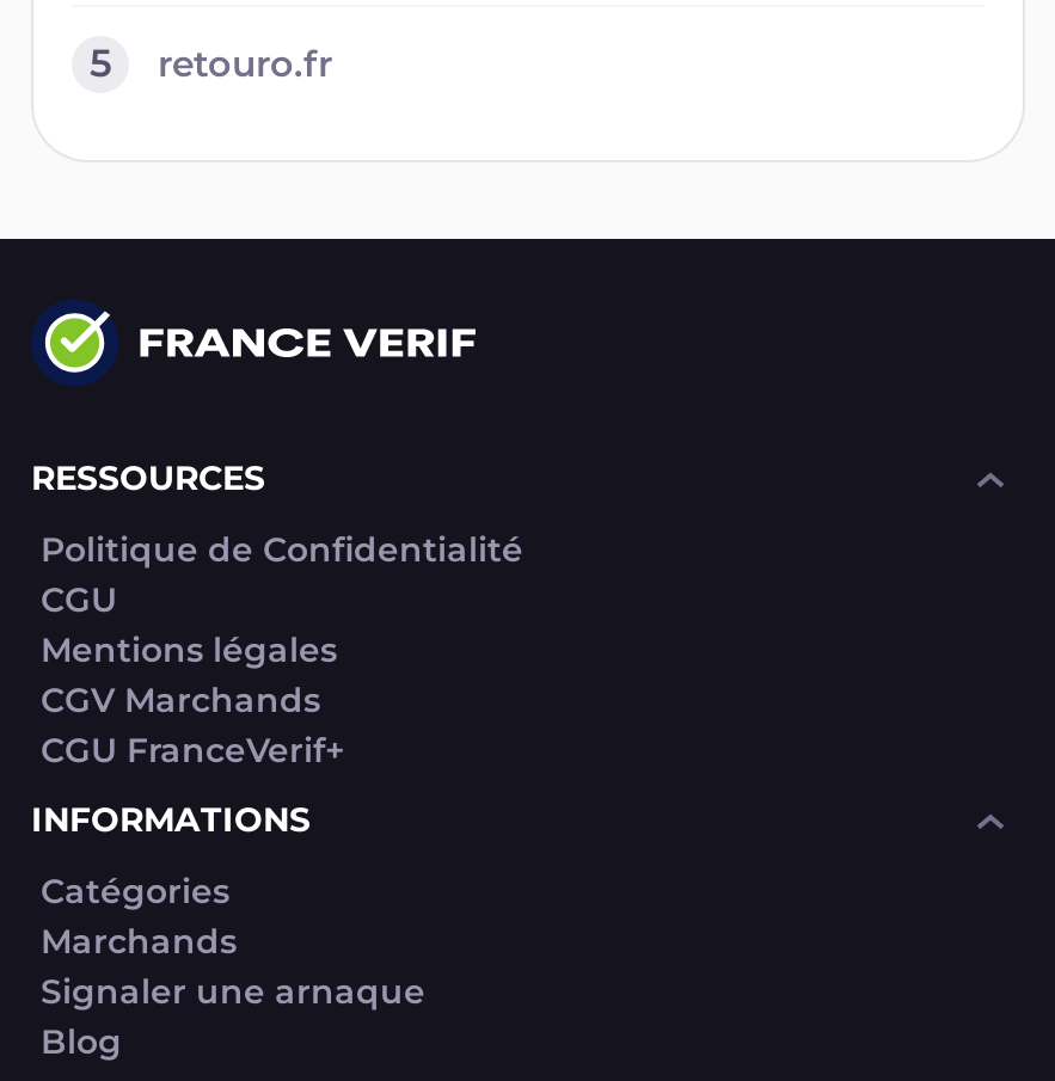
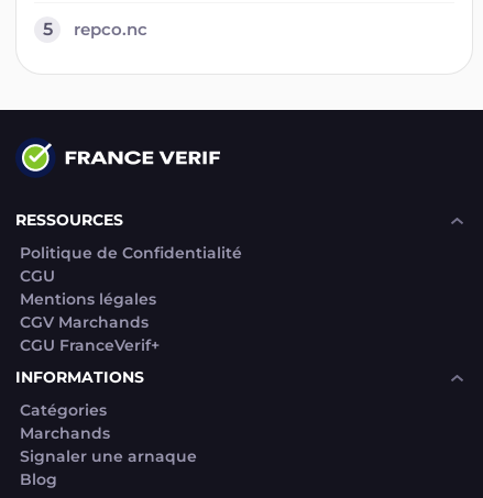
[158,41,332,86] retouro.fr -> [74,19,147,40] repco.nc

